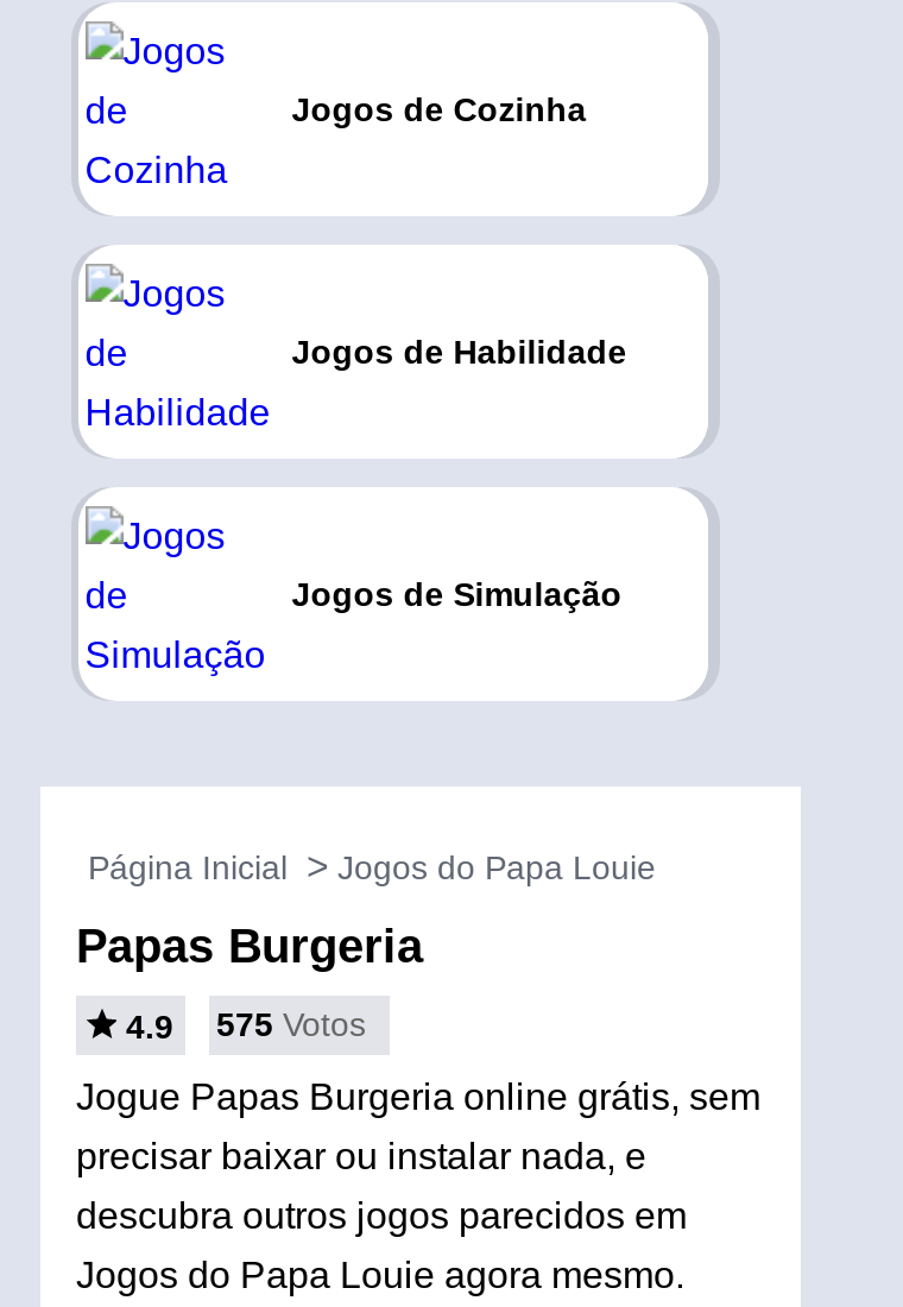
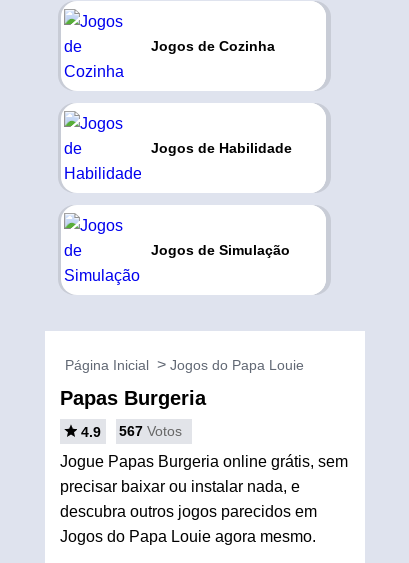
[126,1005,366,1046] 4.9 575 Votos -> [81,423,182,440] 4.9 567 Votos

